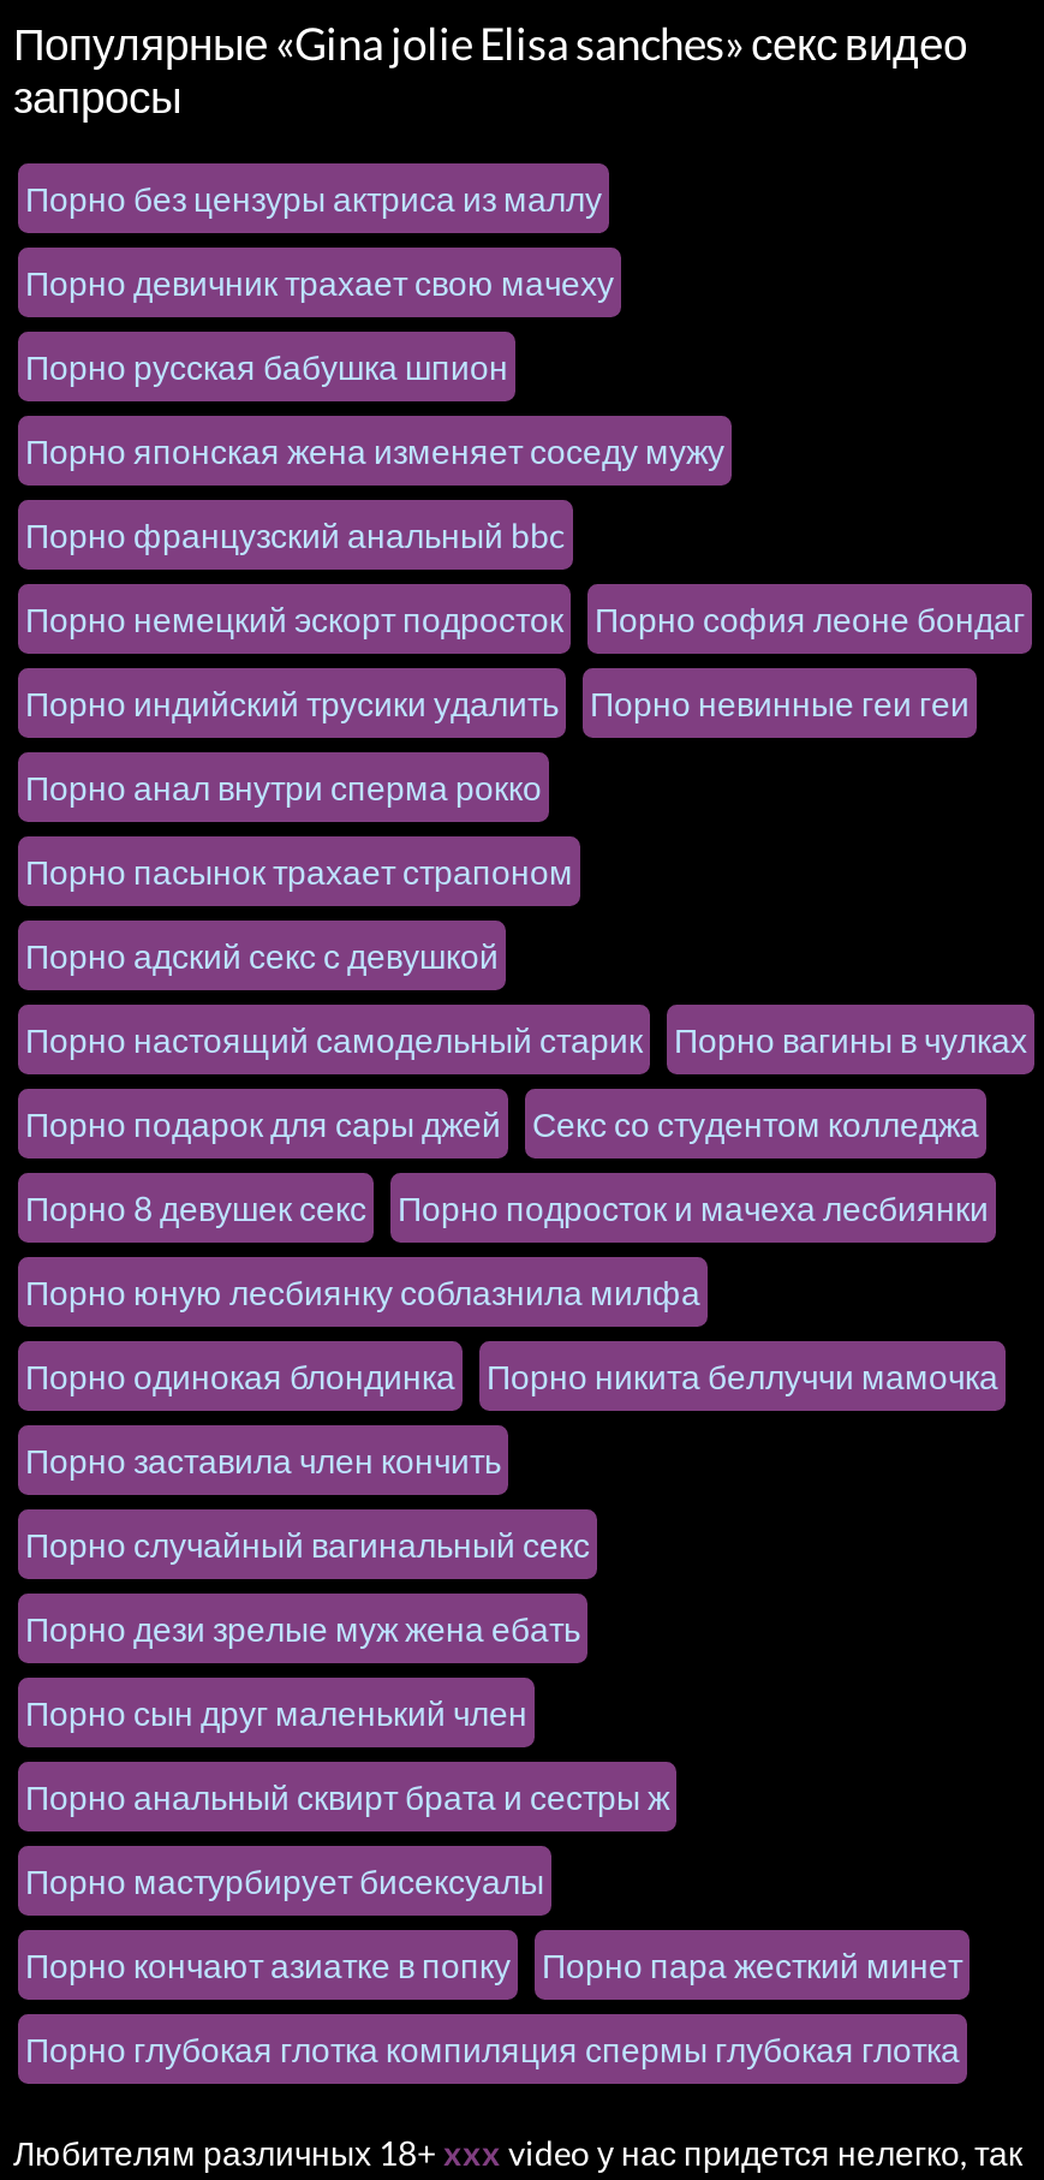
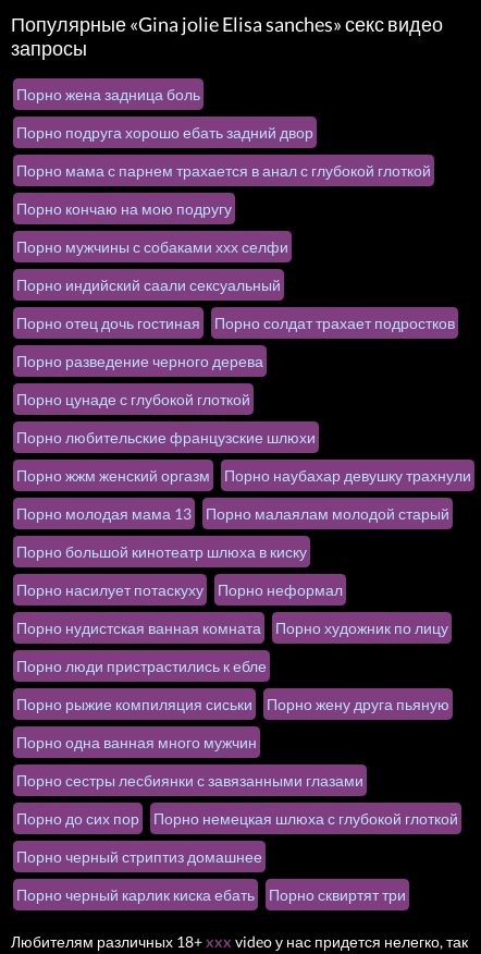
[25,177,1027,2068] Порно без цензуры актриса из маллу | Порно девичник трахает свою мачеху | Порно русская бабушка шпион | Порно японская жена изменяет соседу мужу | Порно французский анальный bbc | Порно немецкий эскорт подросток | Порно софия леоне бондаг | Порно индийский трусики удалить | Порно невинные геи геи | Порно анал внутри сперма рокко | Порно пасынок трахает страпоном | Порно адский секс с девушкой | Порно настоящий самодельный старик | Порно вагины в чулках | Порно подарок для сары джей | Секс со студентом колледжа | Порно 8 девушек секс | Порно подросток и мачеха лесбиянки | Порно юную лесбиянку соблазнила милфа | Порно одинокая блондинка | Порно никита беллуччи мамочка | Порно заставила член кончить | Порно случайный вагинальный секс | Порно дези зрелые муж жена ебать | Порно сын друг маленький член | Порно анальный сквирт брата и сестры ж | Порно мастурбирует бисексуалы | Порно кончают азиатке в попку | Порно пара жесткий минет | Порно глубокая глотка компиляция спермы глубокая глотка -> [16,85,471,903] Порно жена задница боль | Порно подруга хорошо ебать задний двор | Порно мама с парнем трахается в анал с глубокой глоткой | Порно кончаю на мою подругу | Порно мужчины с собаками ххх селфи | Порно индийский саали сексуальный | Порно отец дочь гостиная | Порно солдат трахает подростков | Порно разведение черного дерева | Порно цунаде с глубокой глоткой | Порно любительские французские шлюхи | Порно жжм женский оргазм | Порно наубахар девушку трахнули | Порно молодая мама 13 | Порно малаялам молодой старый | Порно большой кинотеатр шлюха в киску | Порно насилует потаскуху | Порно неформал | Порно нудистская ванная комната | Порно художник по лицу | Порно люди пристрастились к ебле | Порно рыжие компиляция сиськи | Порно жену друга пьяную | Порно одна ванная много мужчин | Порно сестры лесбиянки с завязанными глазами | Порно до сих пор | Порно немецкая шлюха с глубокой глоткой | Порно черный стриптиз домашнее | Порно черный карлик киска ебать | Порно сквиртят три

